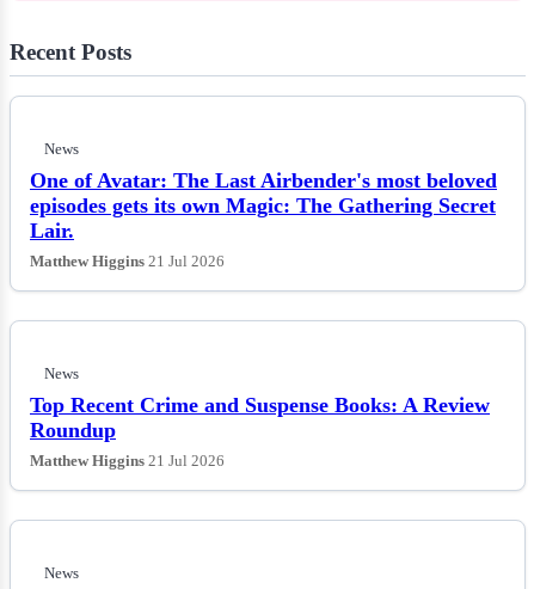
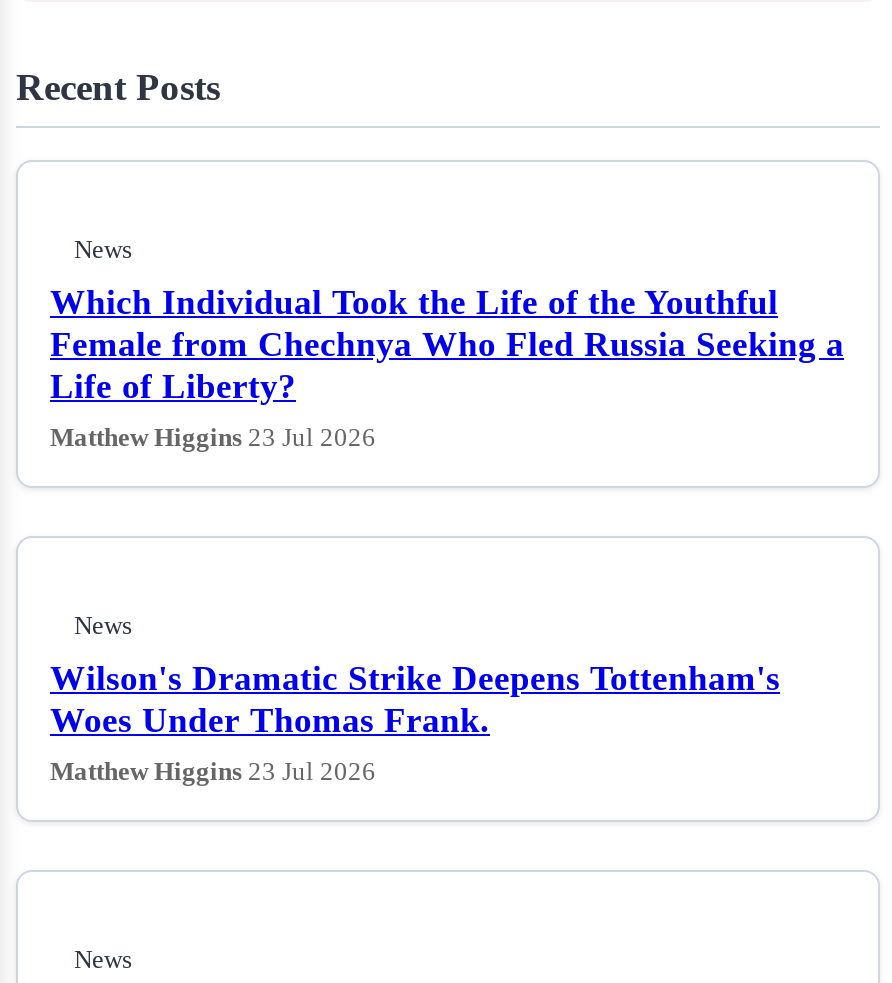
[30,169,497,270] One of Avatar: The Last Airbender's most beloved | episodes gets its own Magic: The Gathering Secret | Lair. | Matthew Higgins 21 Jul 2026 -> [50,282,844,452] Which Individual Took the Life of the Youthful | Female from Chechnya Who Fled Russia Seeking a | Life of Liberty? | Matthew Higgins 23 Jul 2026
[30,393,490,470] Top Recent Crime and Suspense Books: A Review | Roundup | Matthew Higgins 21 Jul 2026 -> [50,658,780,786] Wilson's Dramatic Strike Deepens Tottenham's | Woes Under Thomas Frank. | Matthew Higgins 23 Jul 2026

